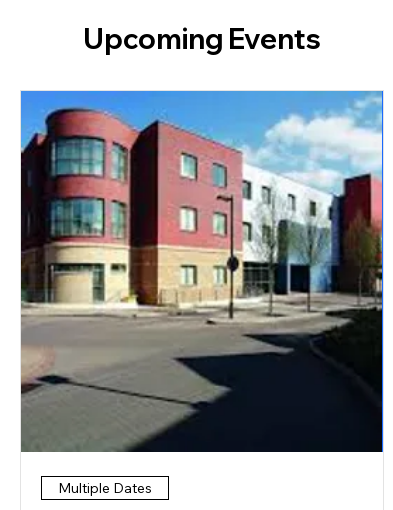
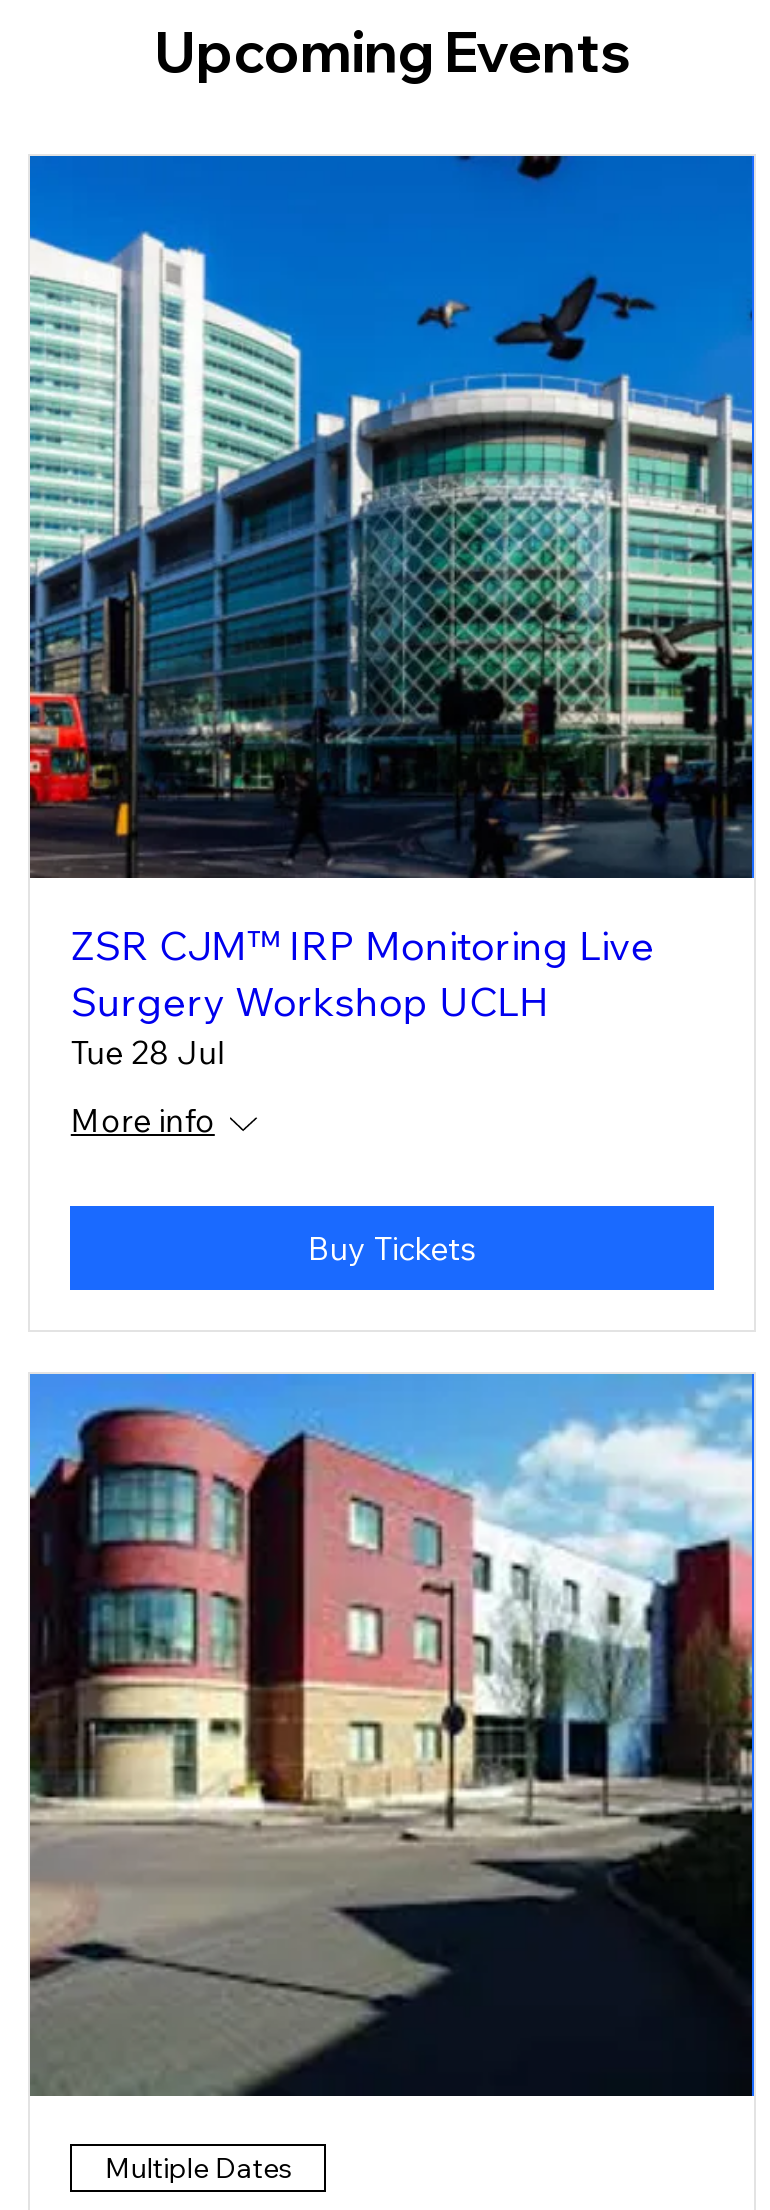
none -> [28,154,754,1268] [image] | ZSR CJM™ IRP Monitoring Live | Surgery Workshop UCLH | Tue 28 Jul | More info | Buy Tickets

